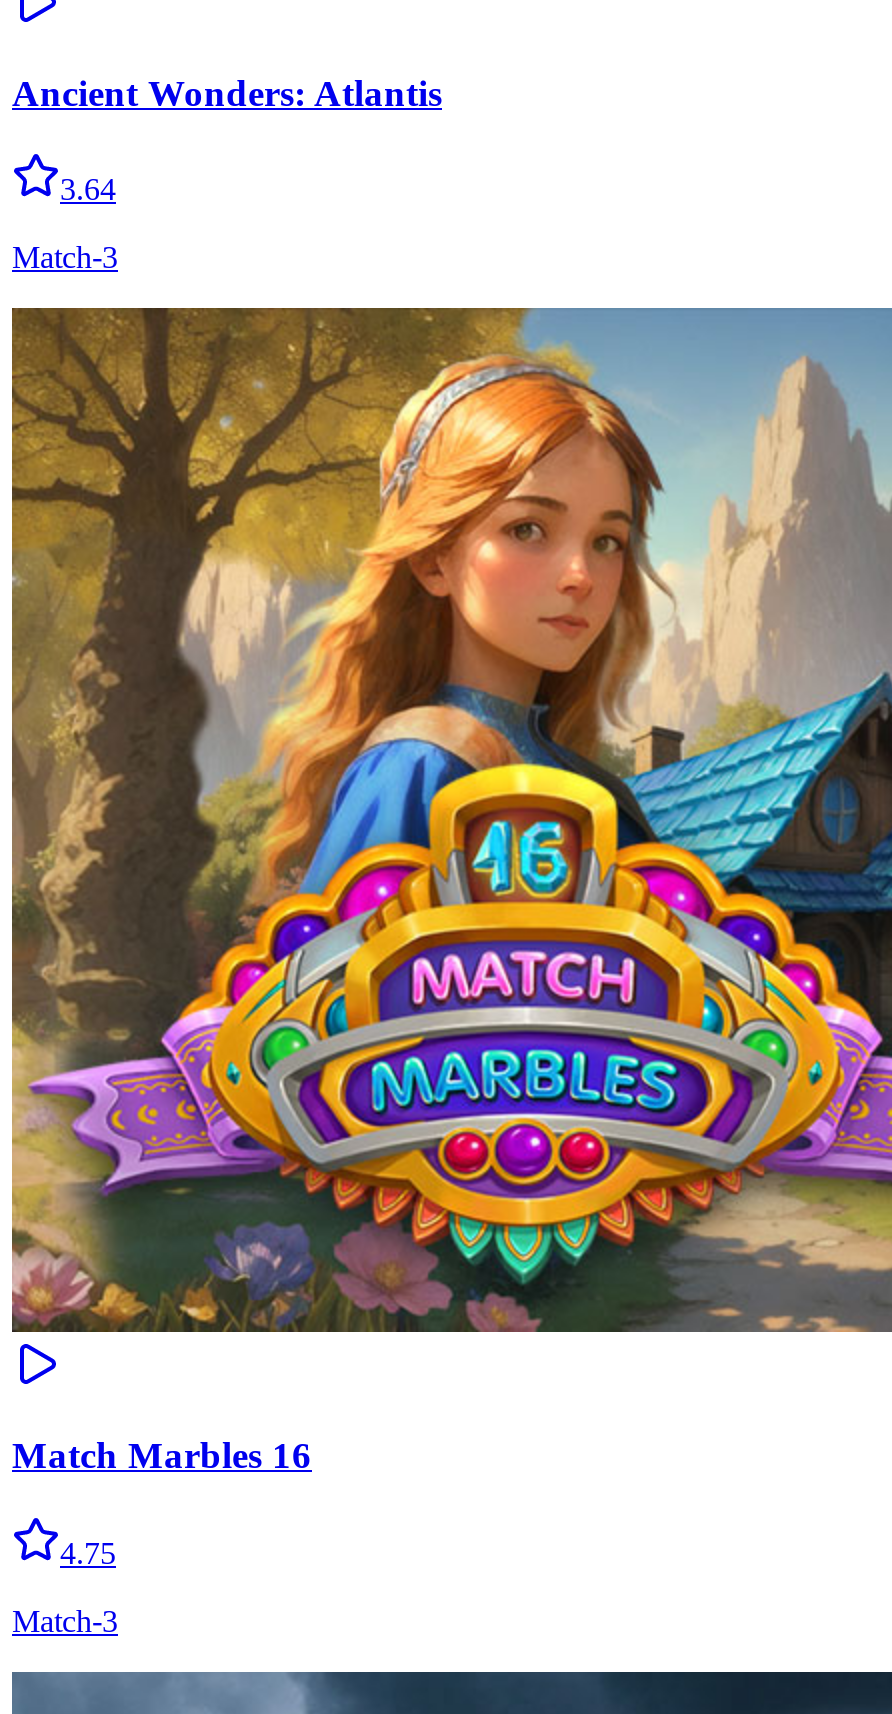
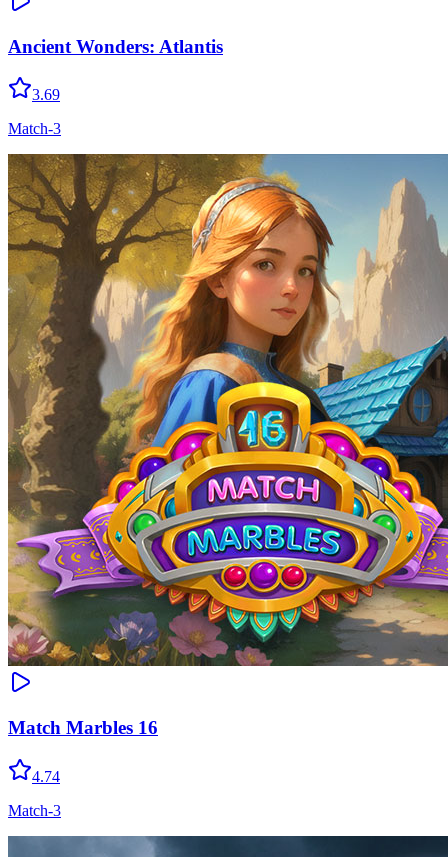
[60,173,116,207] 3.64 -> [32,86,60,103] 3.69
[60,1535,116,1569] 4.75 -> [32,768,60,785] 4.74

